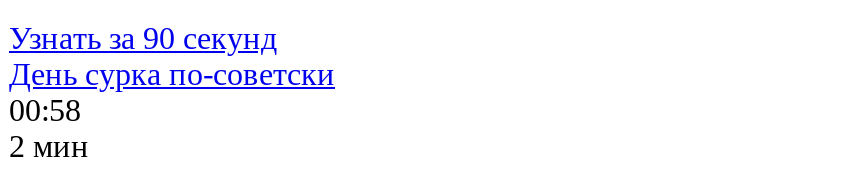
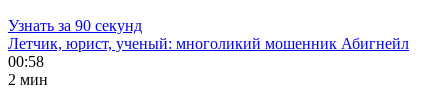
[9,57,335,91] День сурка по-советски -> [8,35,409,52] Летчик, юрист, ученый: многоликий мошенник Абигнейл

